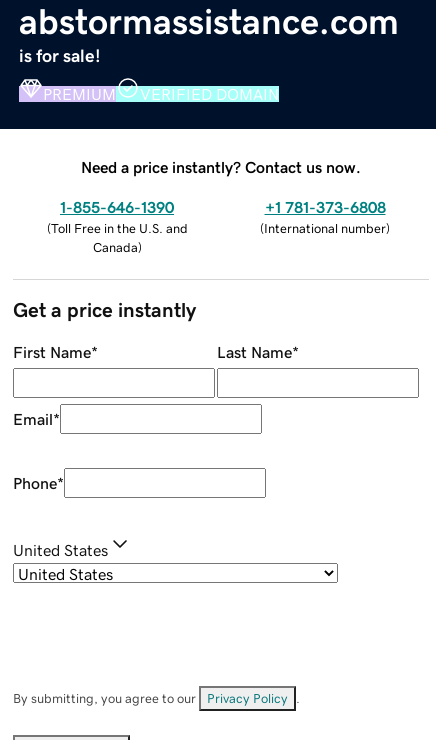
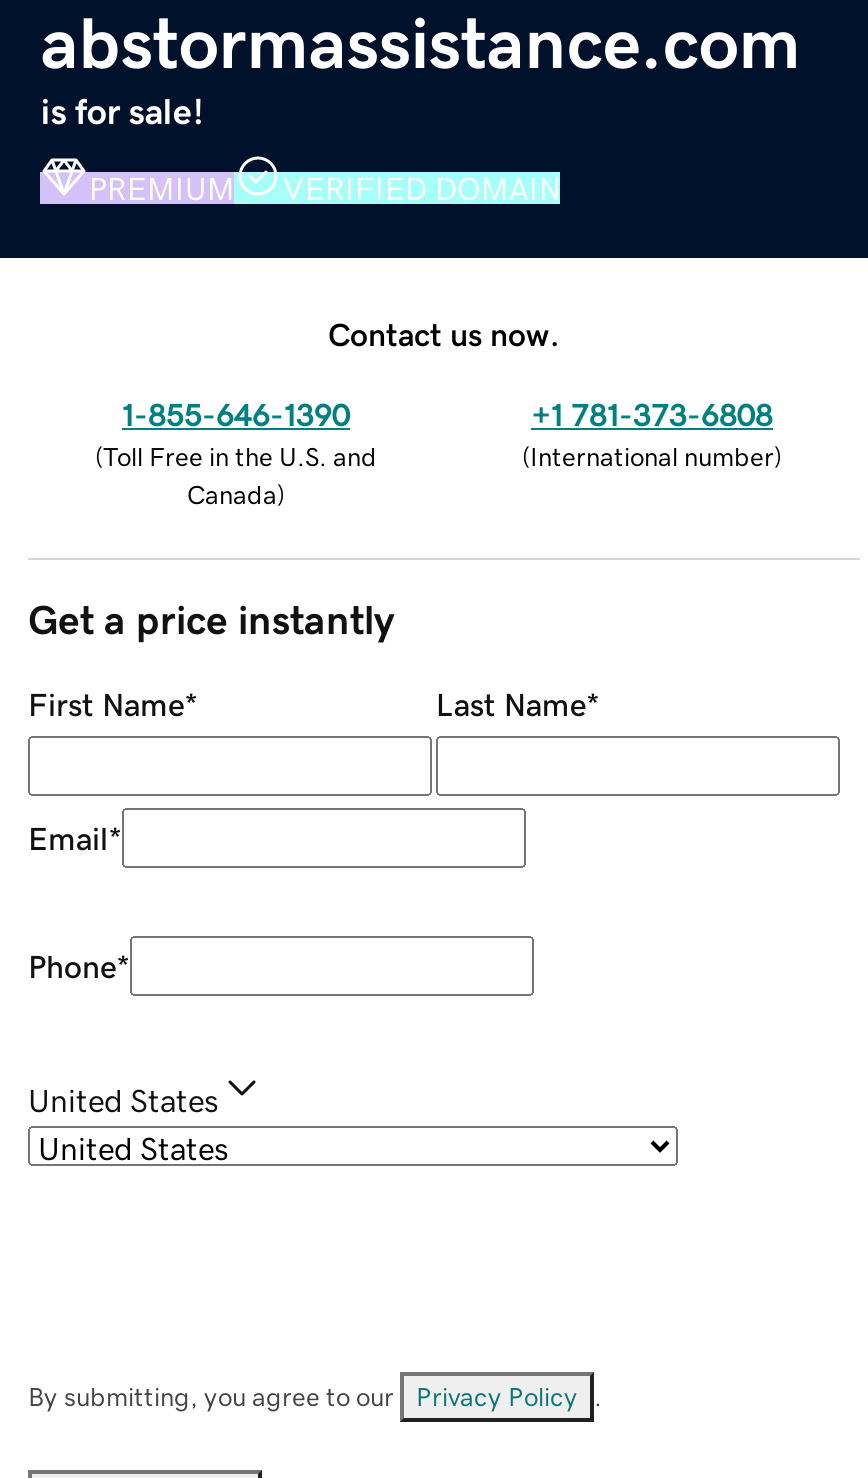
[81,159,361,175] Need a price instantly? Contact us now. -> [328,317,560,349] Contact us now.

